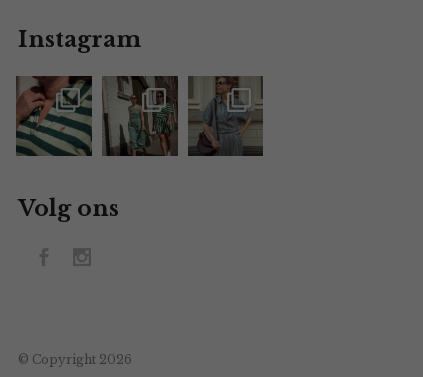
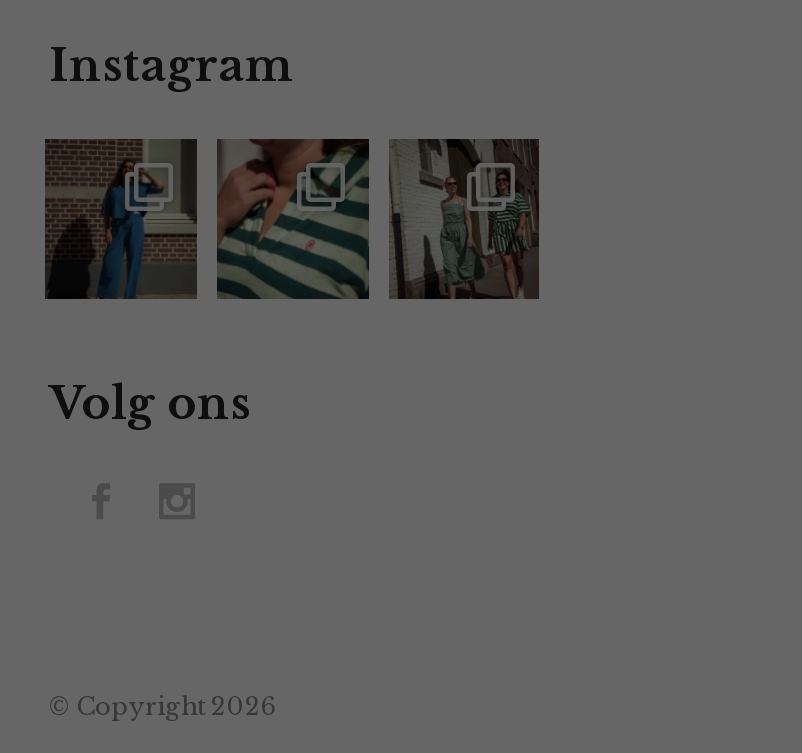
[16,76,93,157] [image] -> [45,137,199,301] [image]
[102,75,178,156] [image] -> [217,137,371,301] [image]
[188,75,264,156] [image] -> [389,137,541,301] [image]

